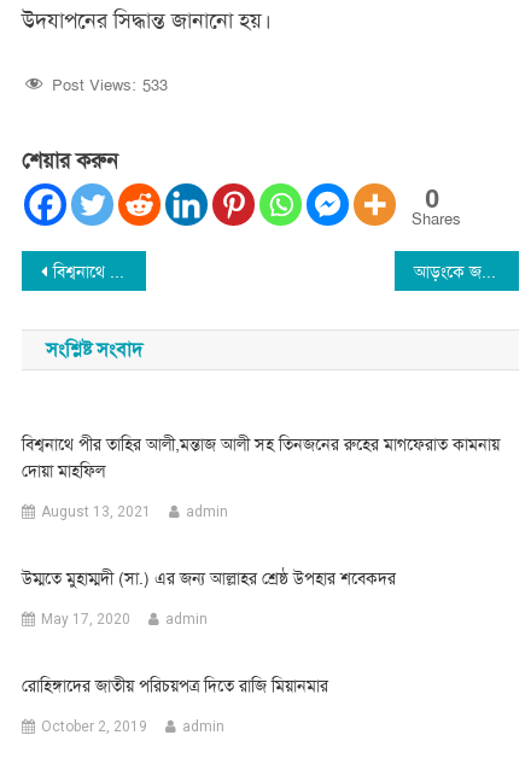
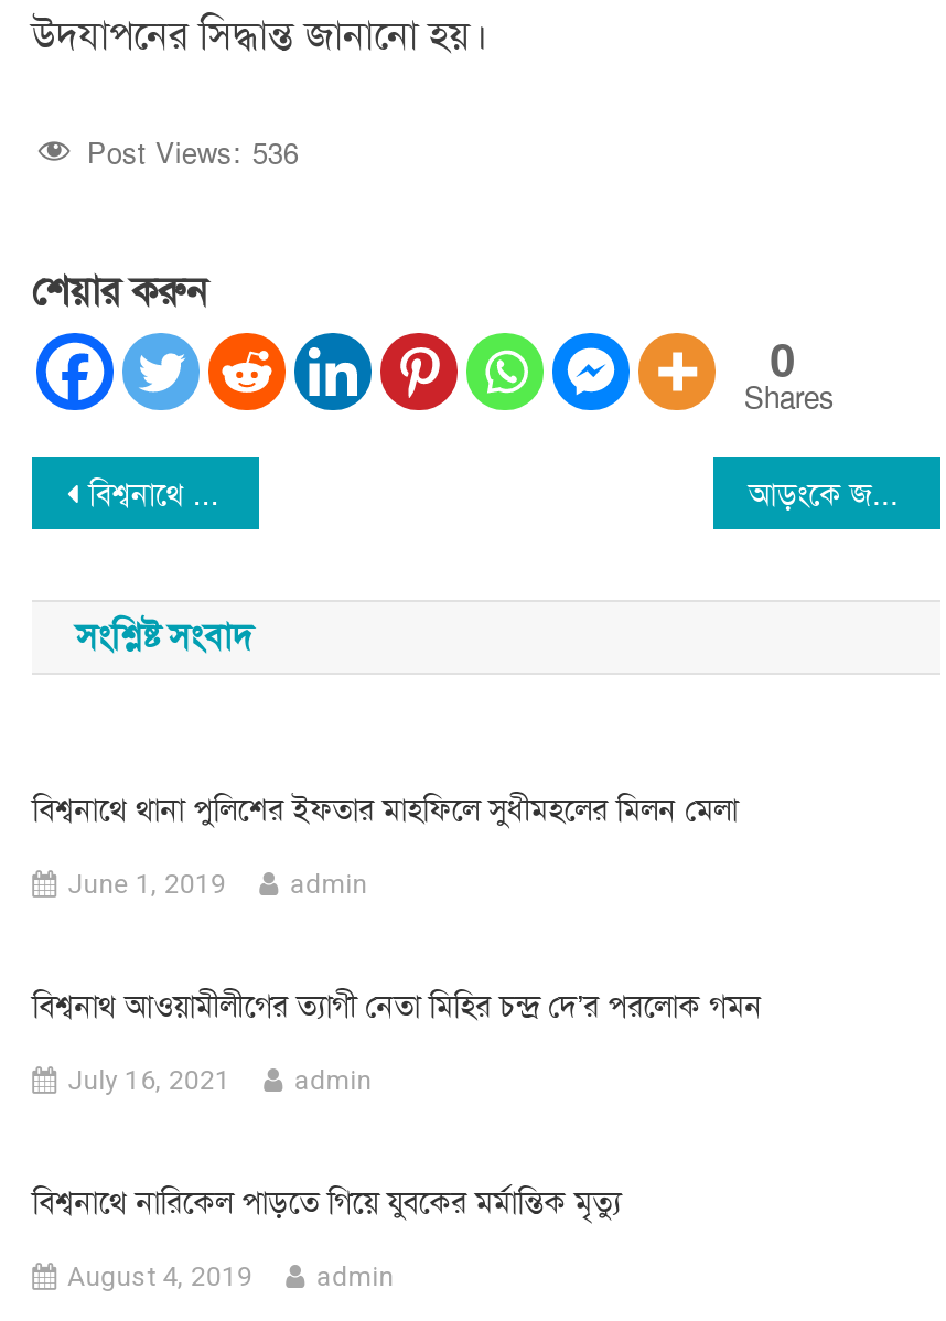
[52,75,168,96] Post Views: 533 -> [87,135,299,173] Post Views: 536
[22,434,500,482] বিশ্বনাথে পীর তাহির আলী,মন্তাজ আলী সহ তিনজনের রুহের মাগফেরাত কামনায় | দোয়া মাহফিল -> [32,790,738,830] বিশ্বনাথে থানা পুলিশের ইফতার মাহফিলে সুধীমহলের মিলন মেলা
[41,504,151,521] August 13, 2021 -> [67,870,226,900] June 1, 2019
[22,568,396,589] উম্মতে মুহাম্মদী (সা.) এর জন্য আল্লাহর শ্রেষ্ঠ উপহার শবেকদর -> [32,986,762,1026] বিশ্বনাথ আওয়ামীলীগের ত্যাগী নেতা মিহির চন্দ্র দে’র পরলোক গমন
[41,611,130,628] May 17, 2020 -> [67,1066,231,1097] July 16, 2021
[22,675,328,697] রোহিঙ্গাদের জাতীয় পরিচয়পত্র দিতে রাজি মিয়ানমার -> [32,1183,621,1222] বিশ্বনাথে নারিকেল পাড়তে গিয়ে যুবকের মর্মান্তিক মৃত্যু
[41,718,147,735] October 2, 2019 -> [67,1262,253,1293] August 4, 2019

